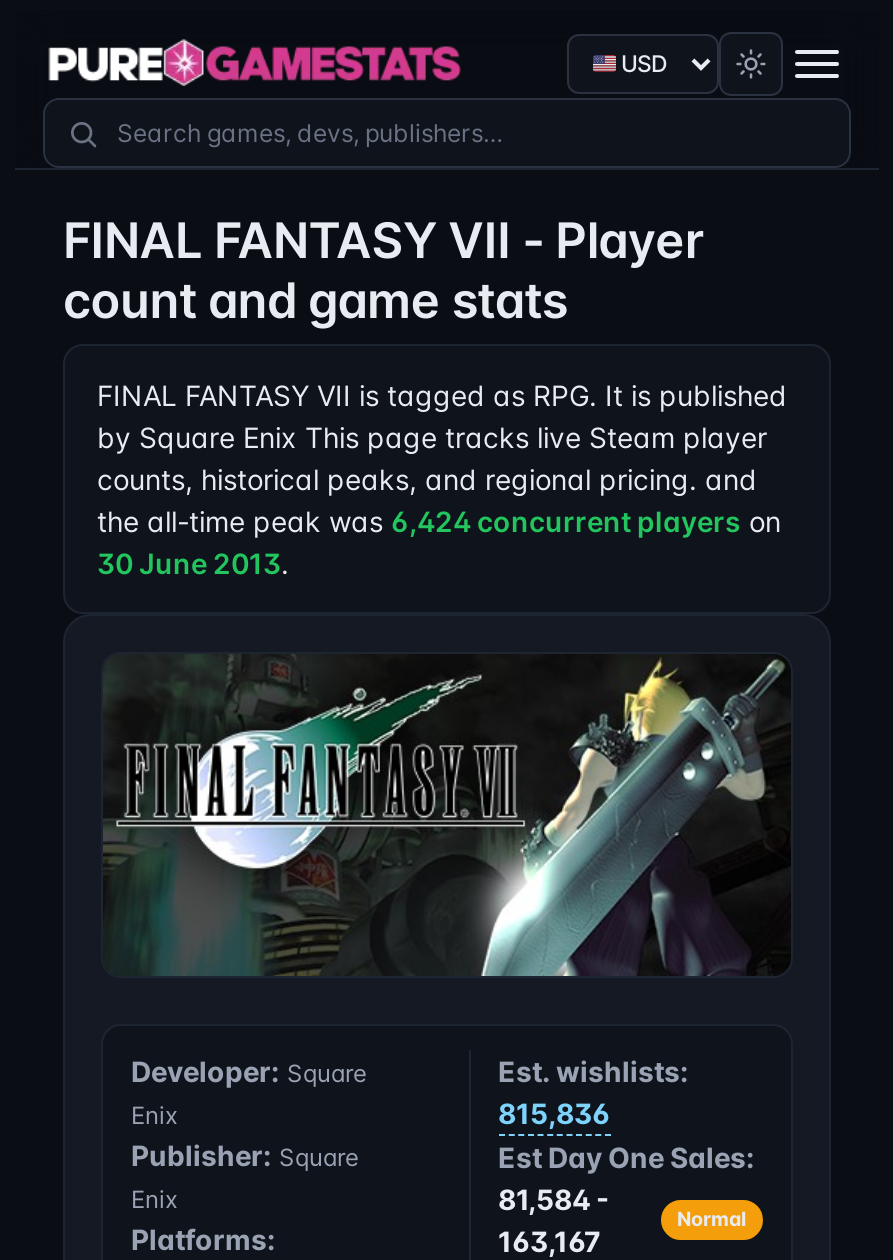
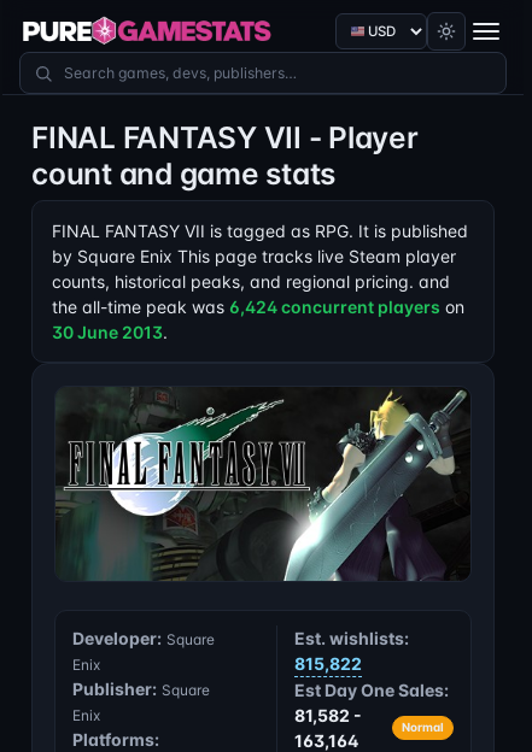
[498,1096,610,1130] 815,836 -> [294,653,361,673] 815,822
[498,1182,610,1216] 81,584 - -> [294,705,361,725] 81,582 -
[498,1224,600,1258] 163,167 -> [294,730,358,751] 163,164

